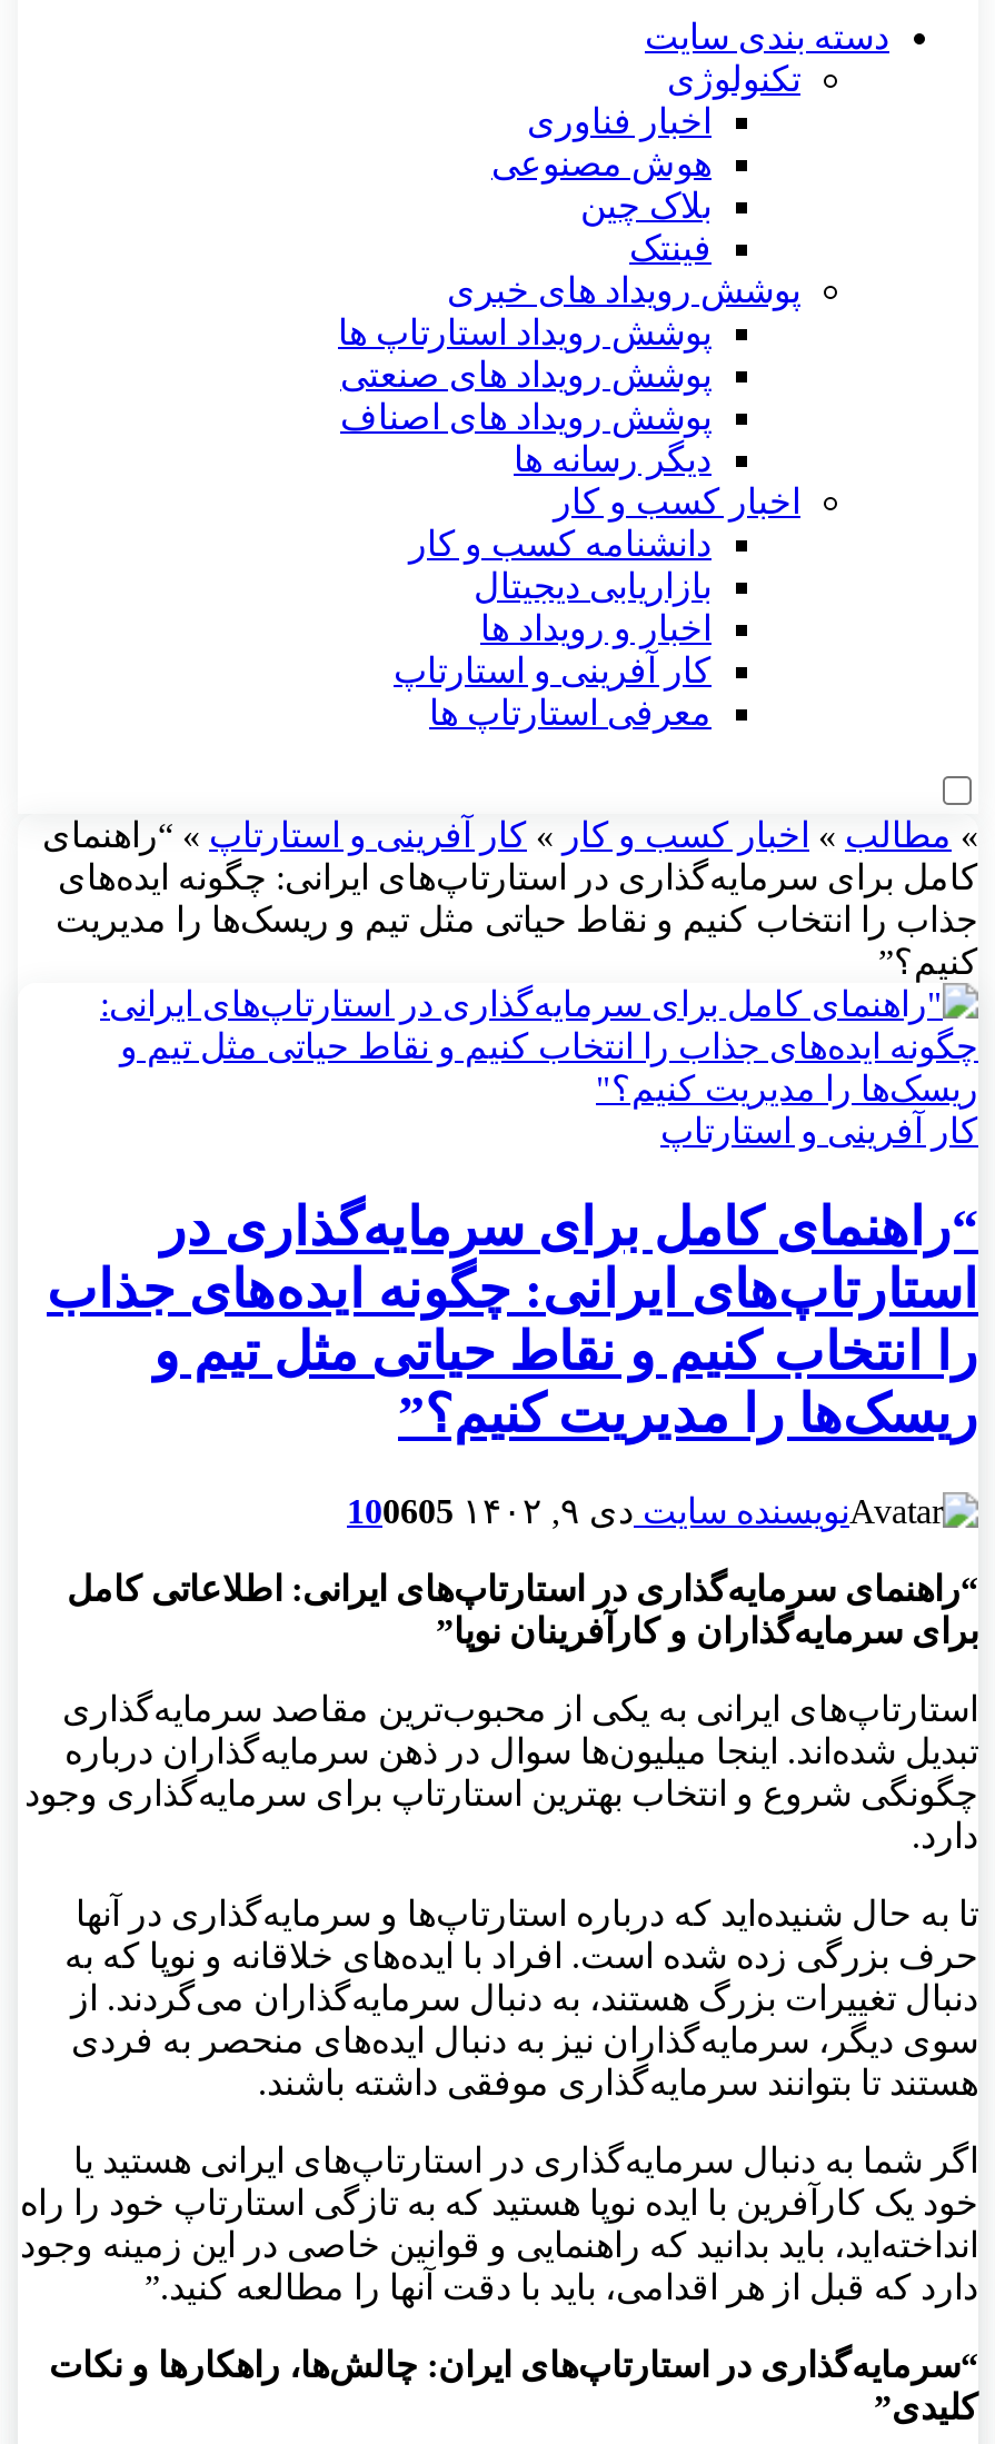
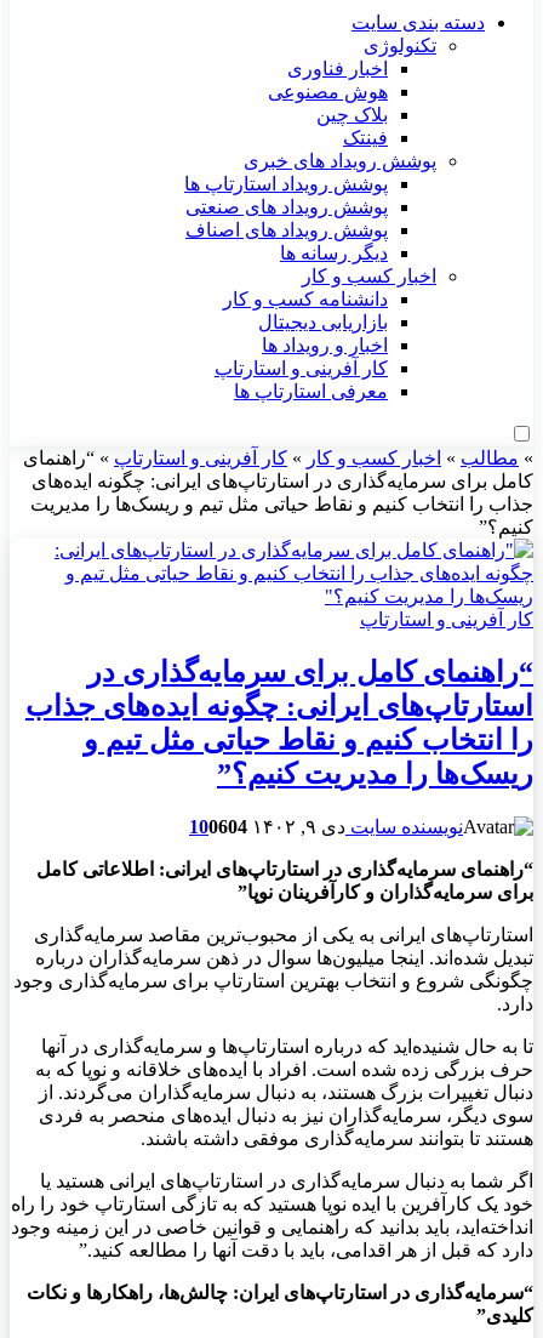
[347,1491,454,1529] 100605 -> [189,816,247,837] 100604

